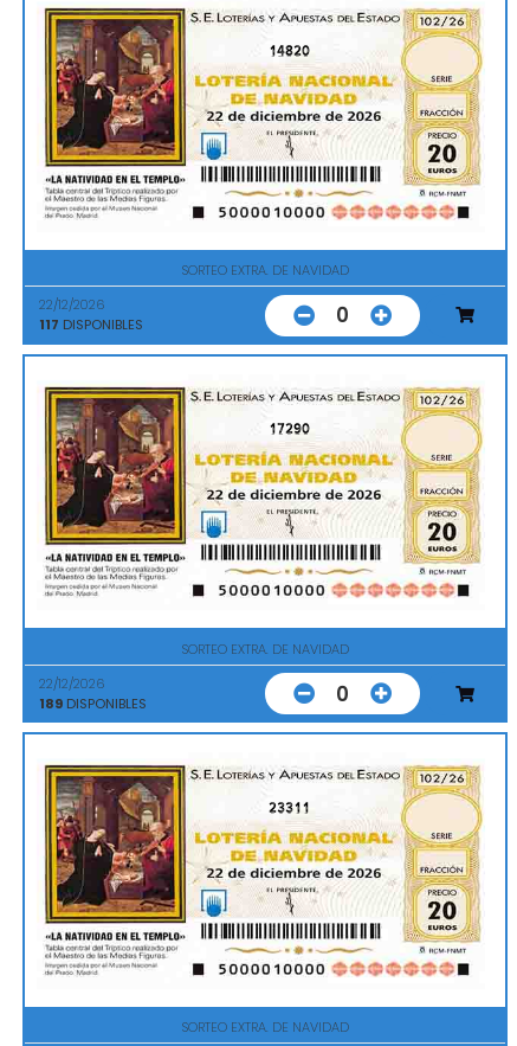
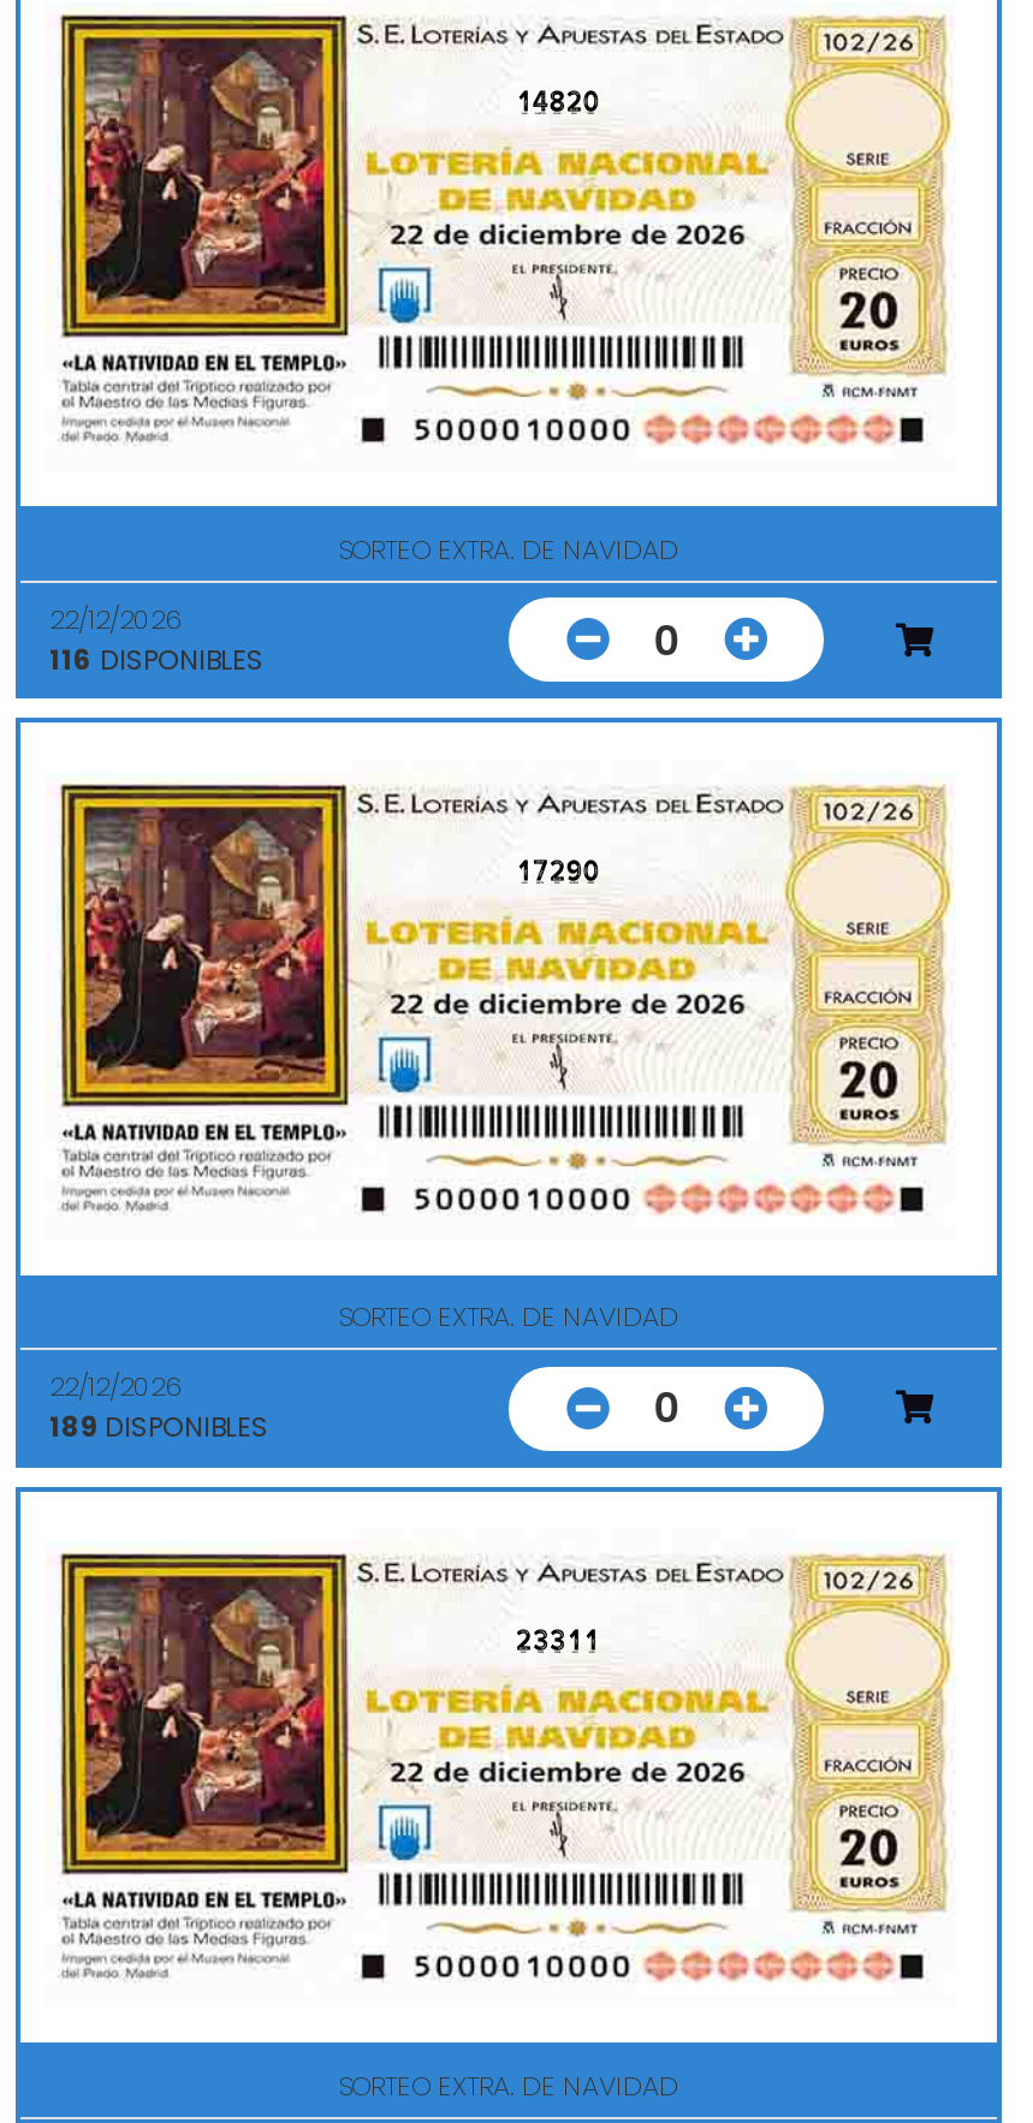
[39,315,143,334] 117 DISPONIBLES -> [49,640,263,678] 116 DISPONIBLES

